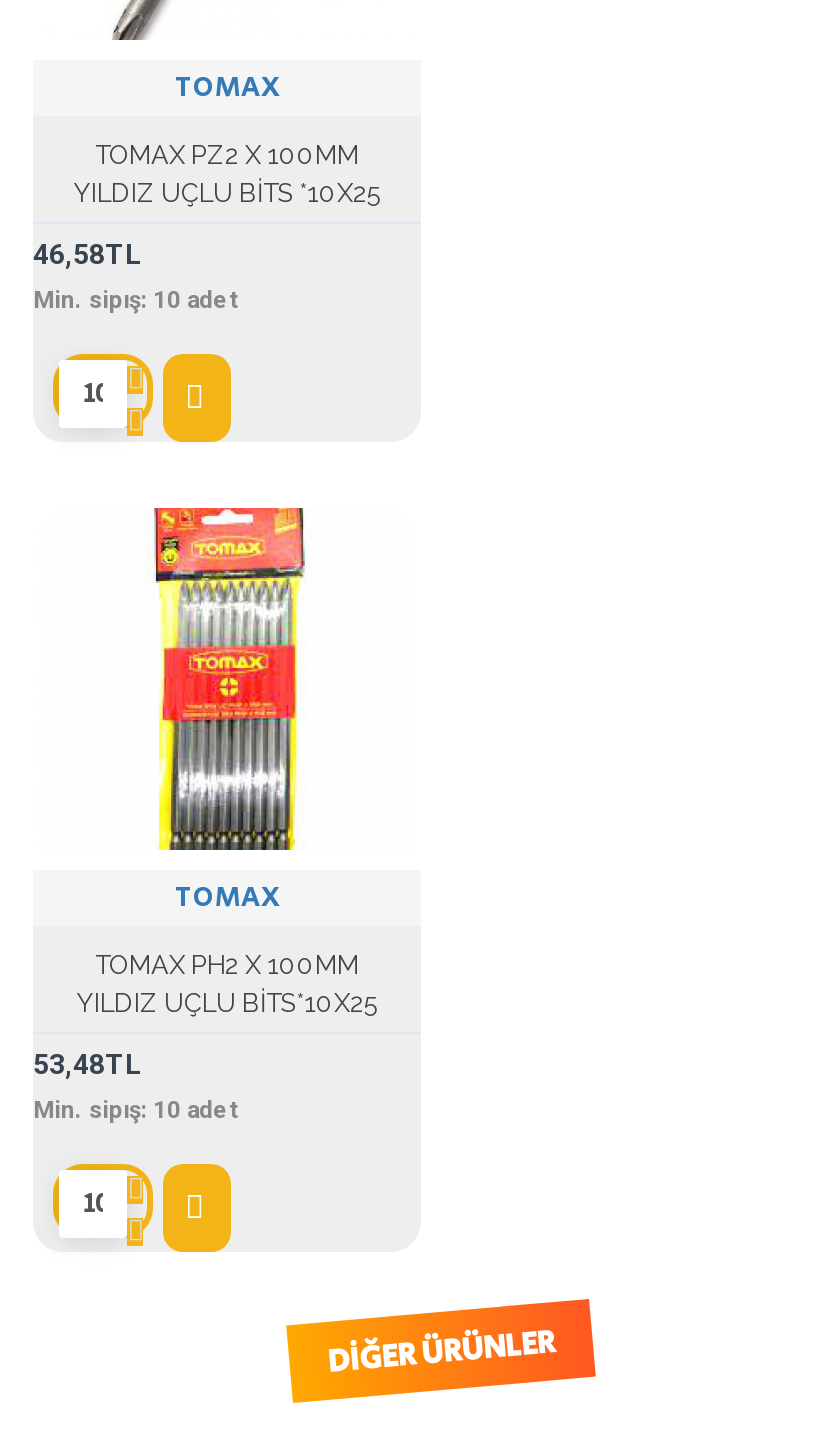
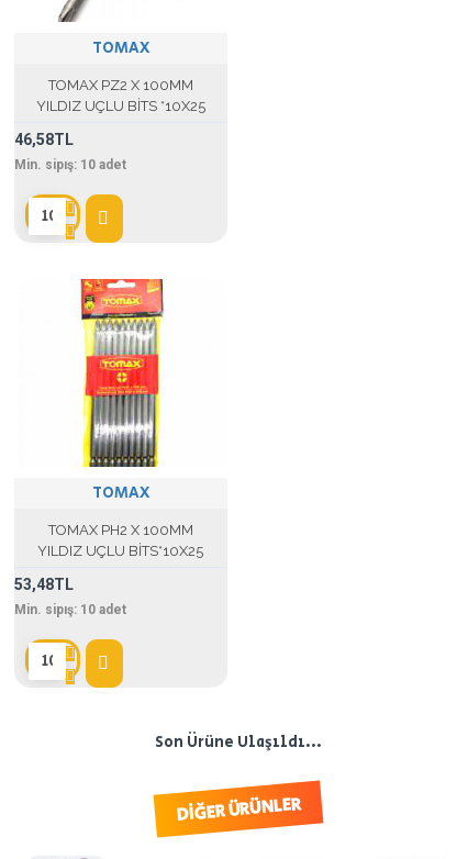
none -> [155,732,322,754] Son Ürüne Ulaşıldı...

